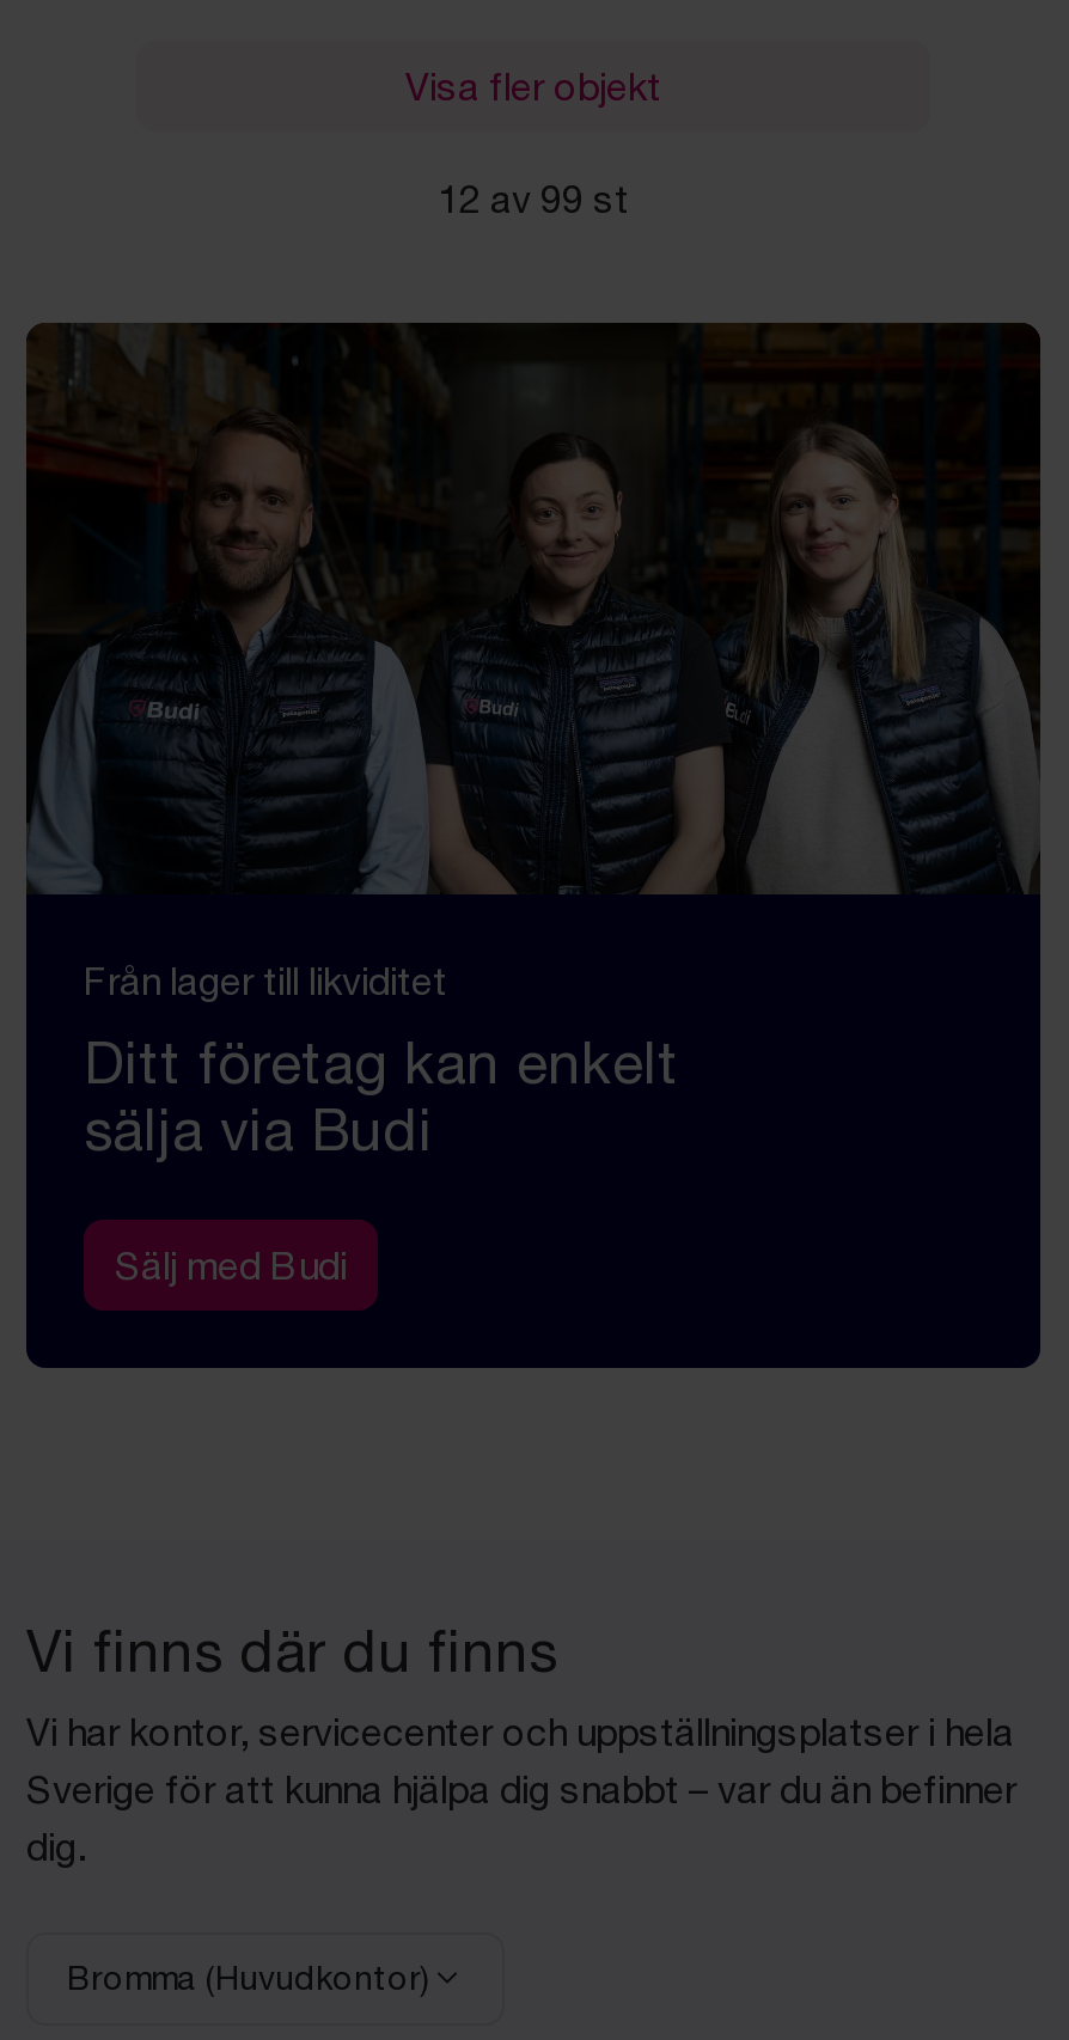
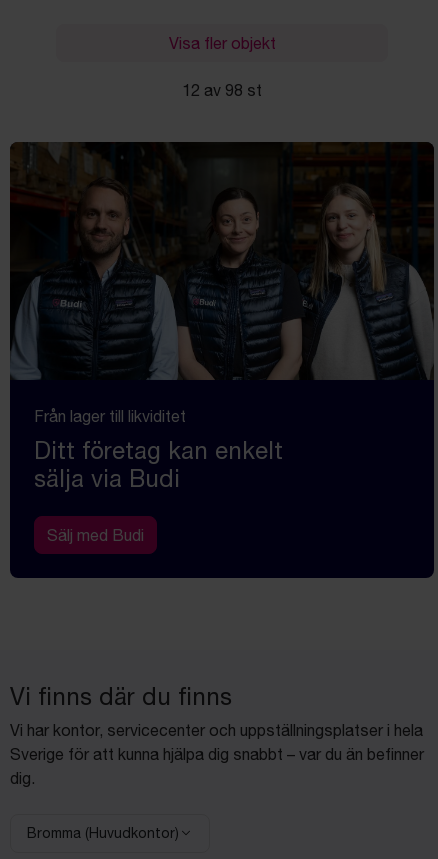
[438,178,629,221] 12 av 99 st -> [182,81,262,99] 12 av 98 st

